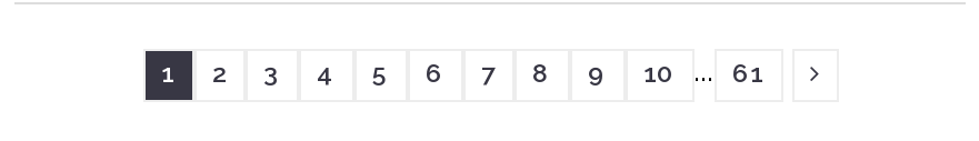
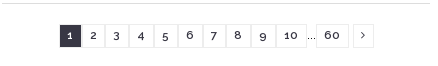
[732,57,763,88] 61 -> [324,27,340,41] 60

